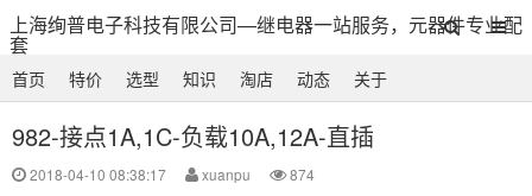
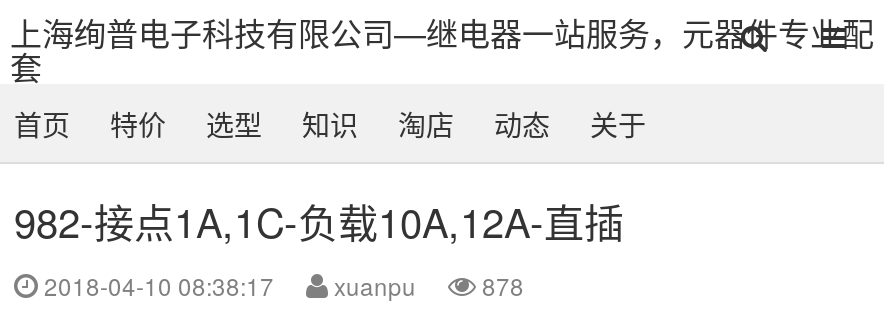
[26,164,315,184] 2018-04-10 08:38:17 xuanpu 874 -> [38,268,524,302] 2018-04-10 08:38:17 xuanpu 878

